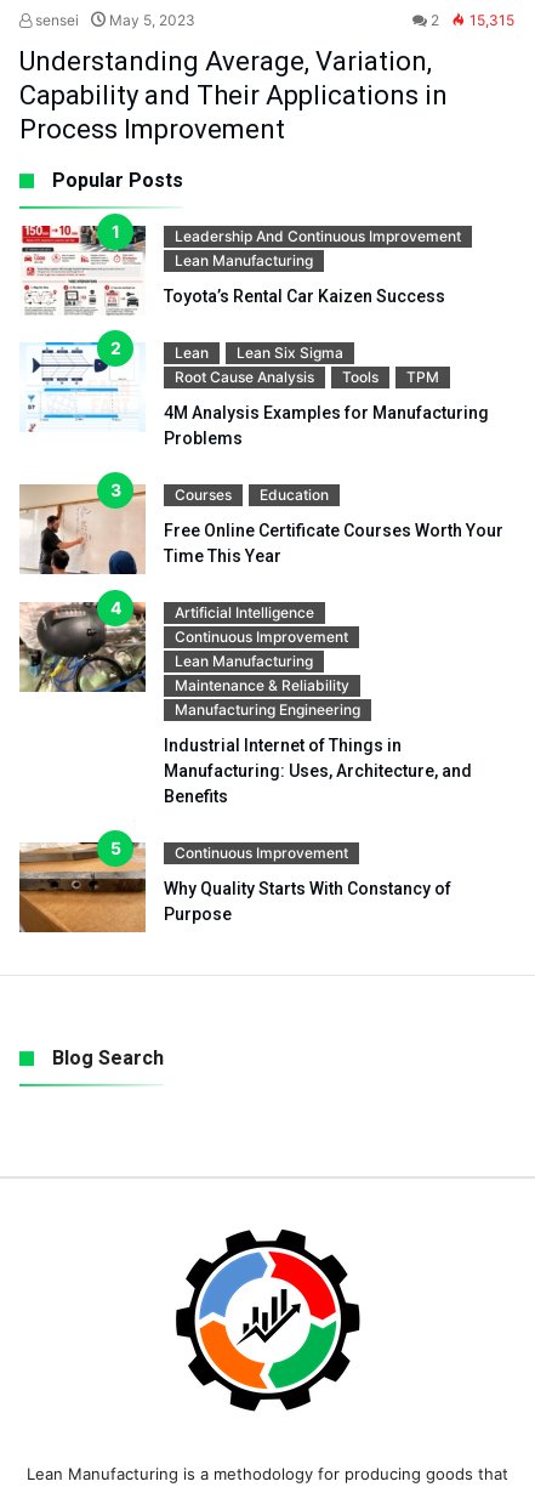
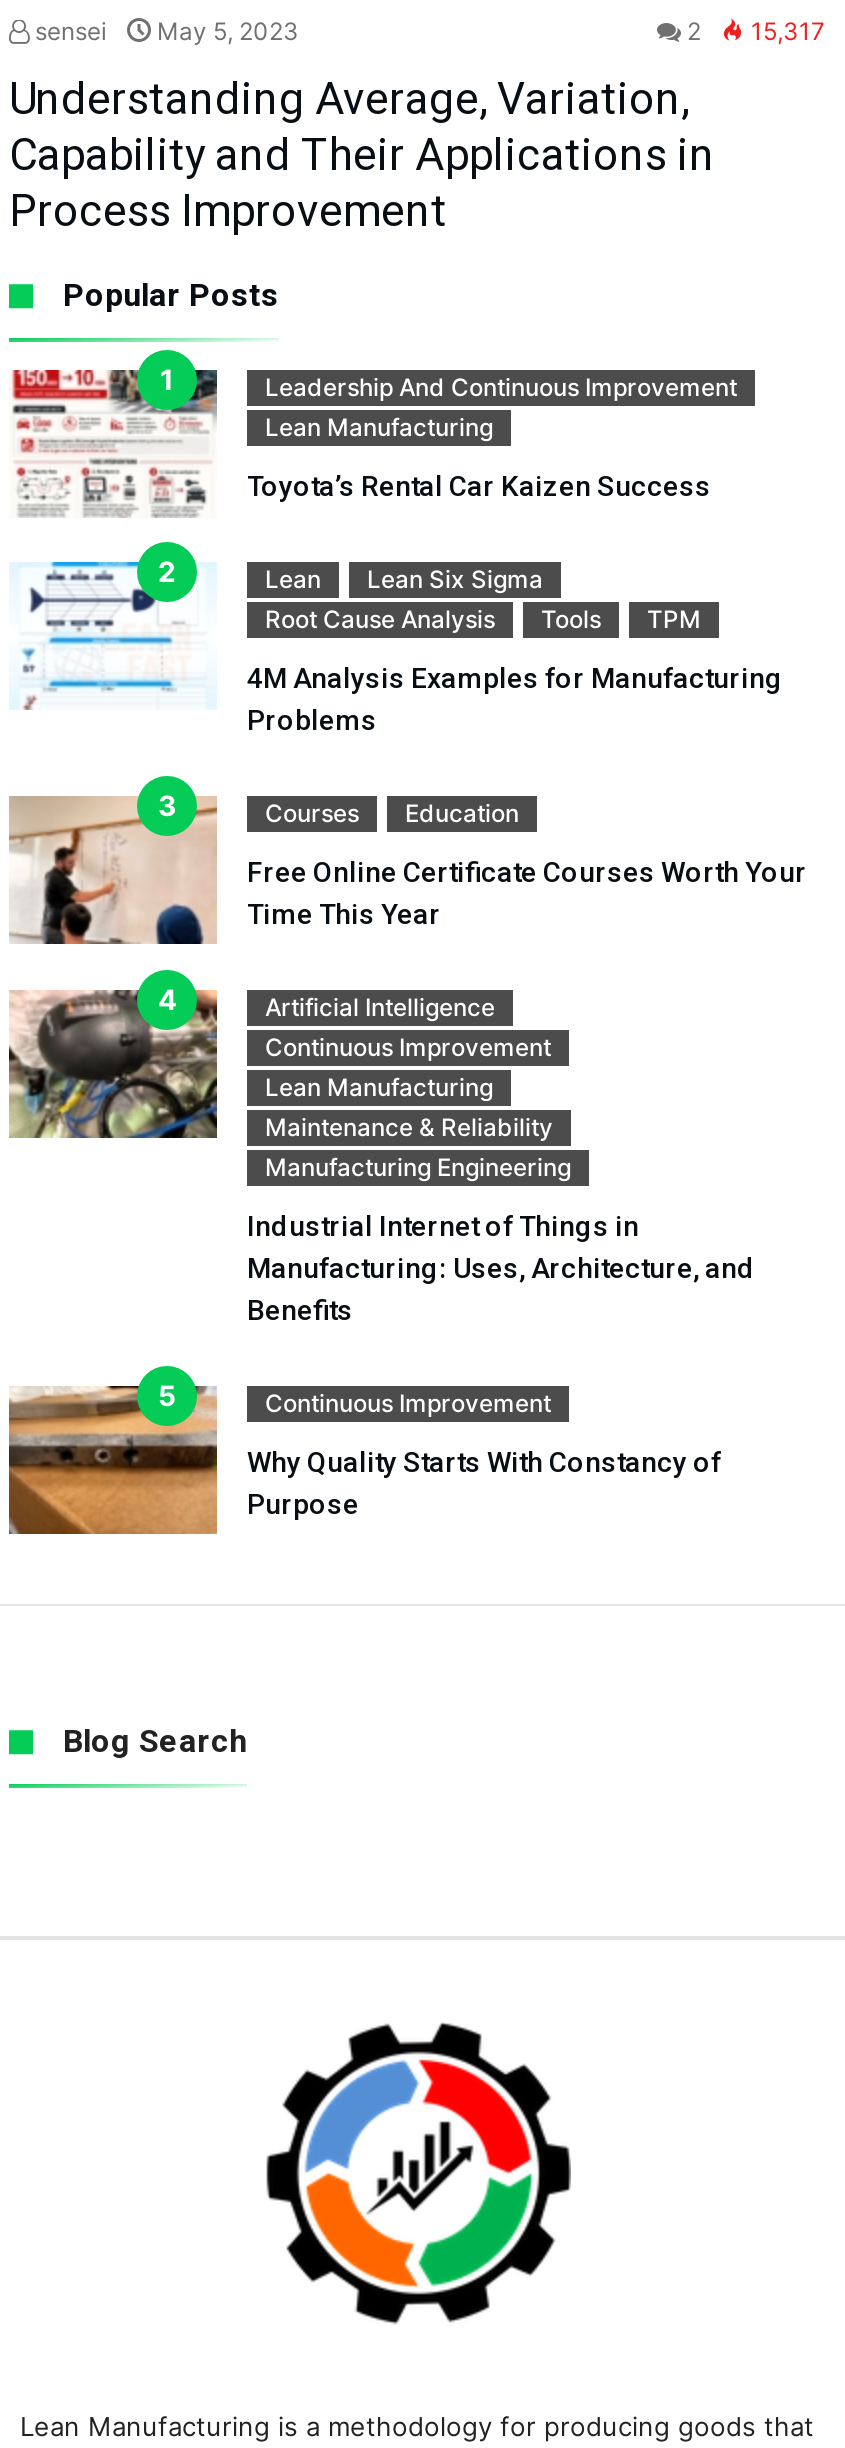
[427,11,514,29] 2 15,315 -> [681,16,825,46] 2 15,317

